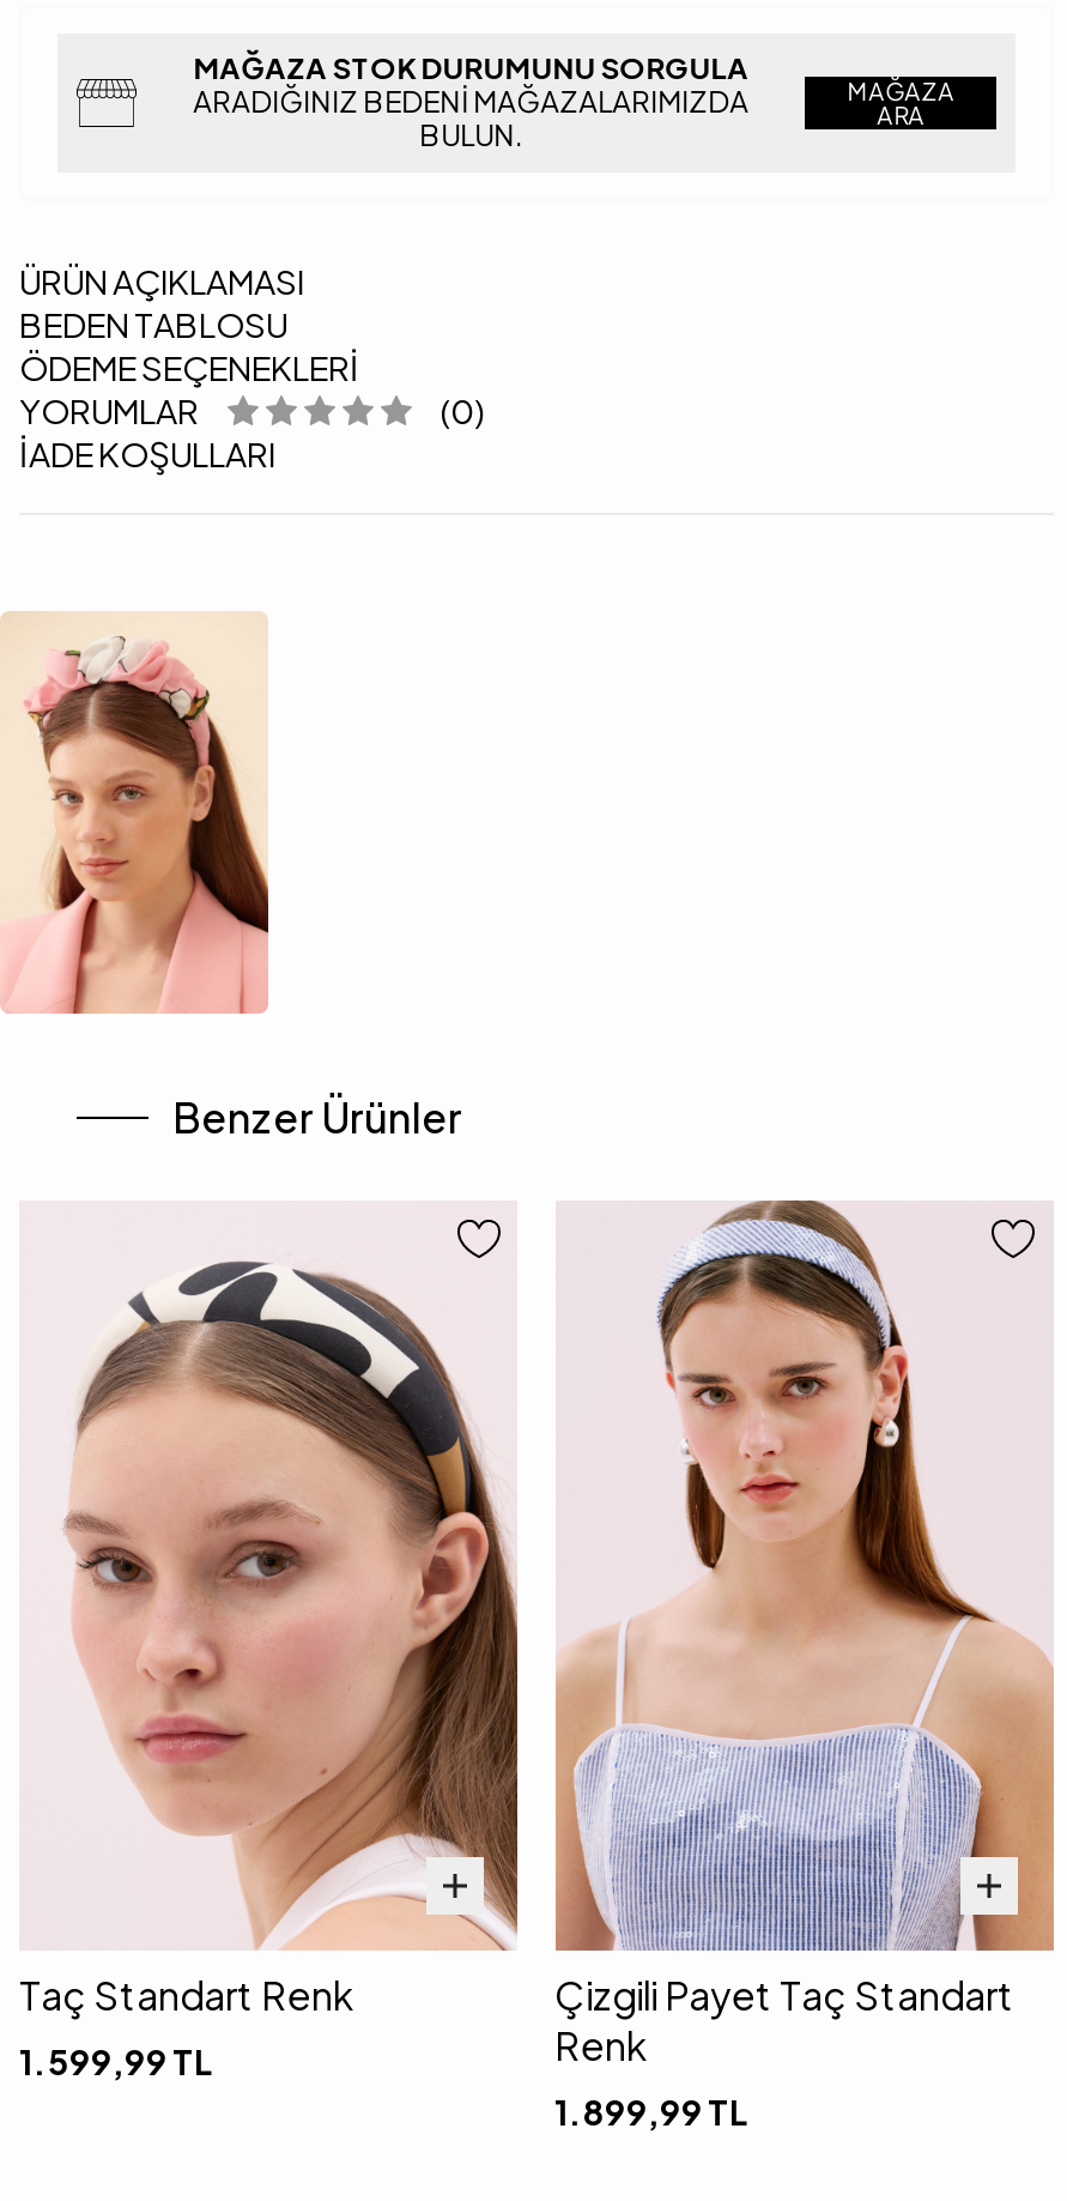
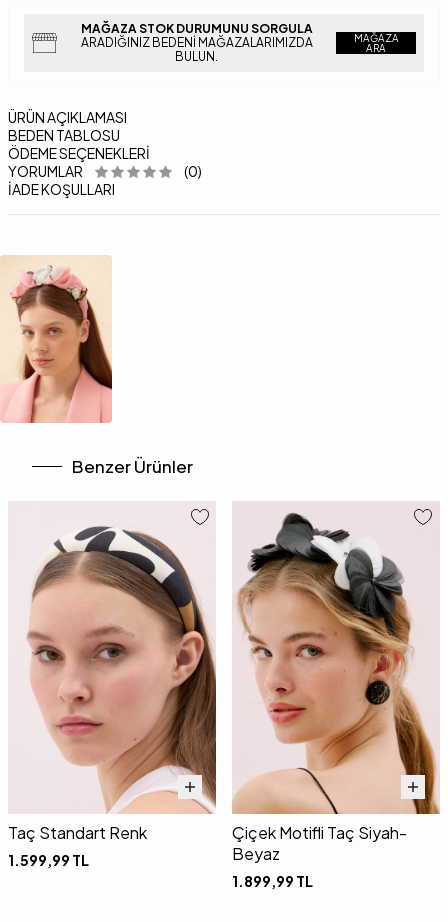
[554,1198,1054,2071] [image] | Çizgili Payet Taç Standart | Renk -> [231,501,439,864] [image] | Çiçek Motifli Taç Siyah- | Beyaz

